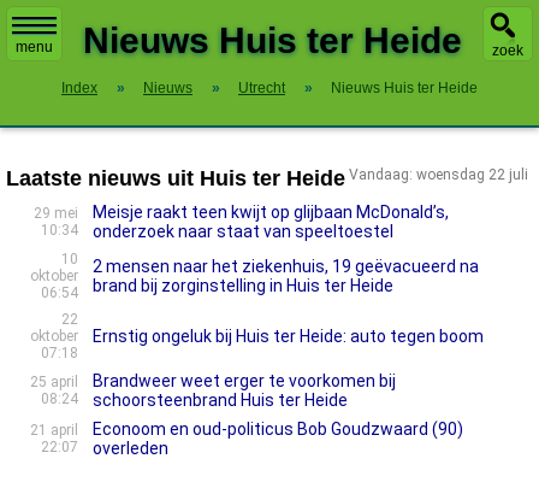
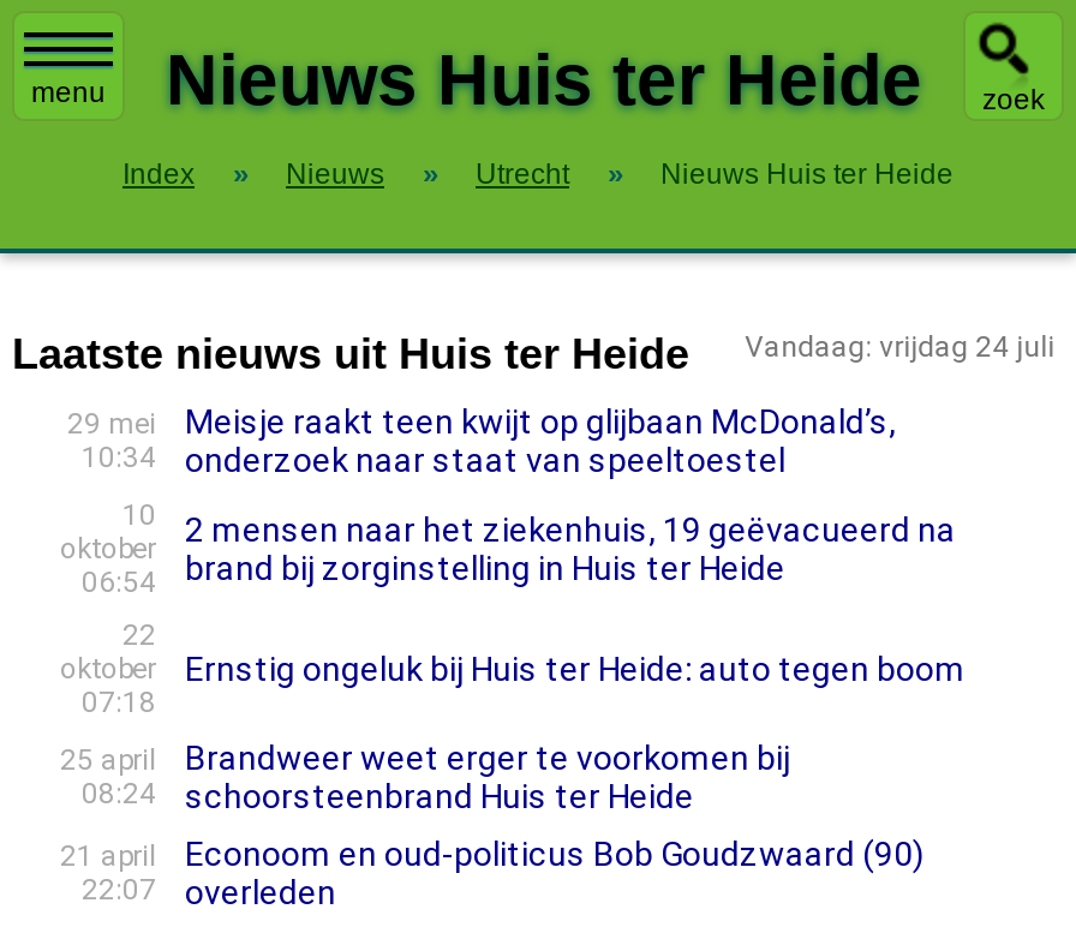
[349,166,528,183] Vandaag: woensdag 22 juli -> [745,330,1055,364] Vandaag: vrijdag 24 juli

